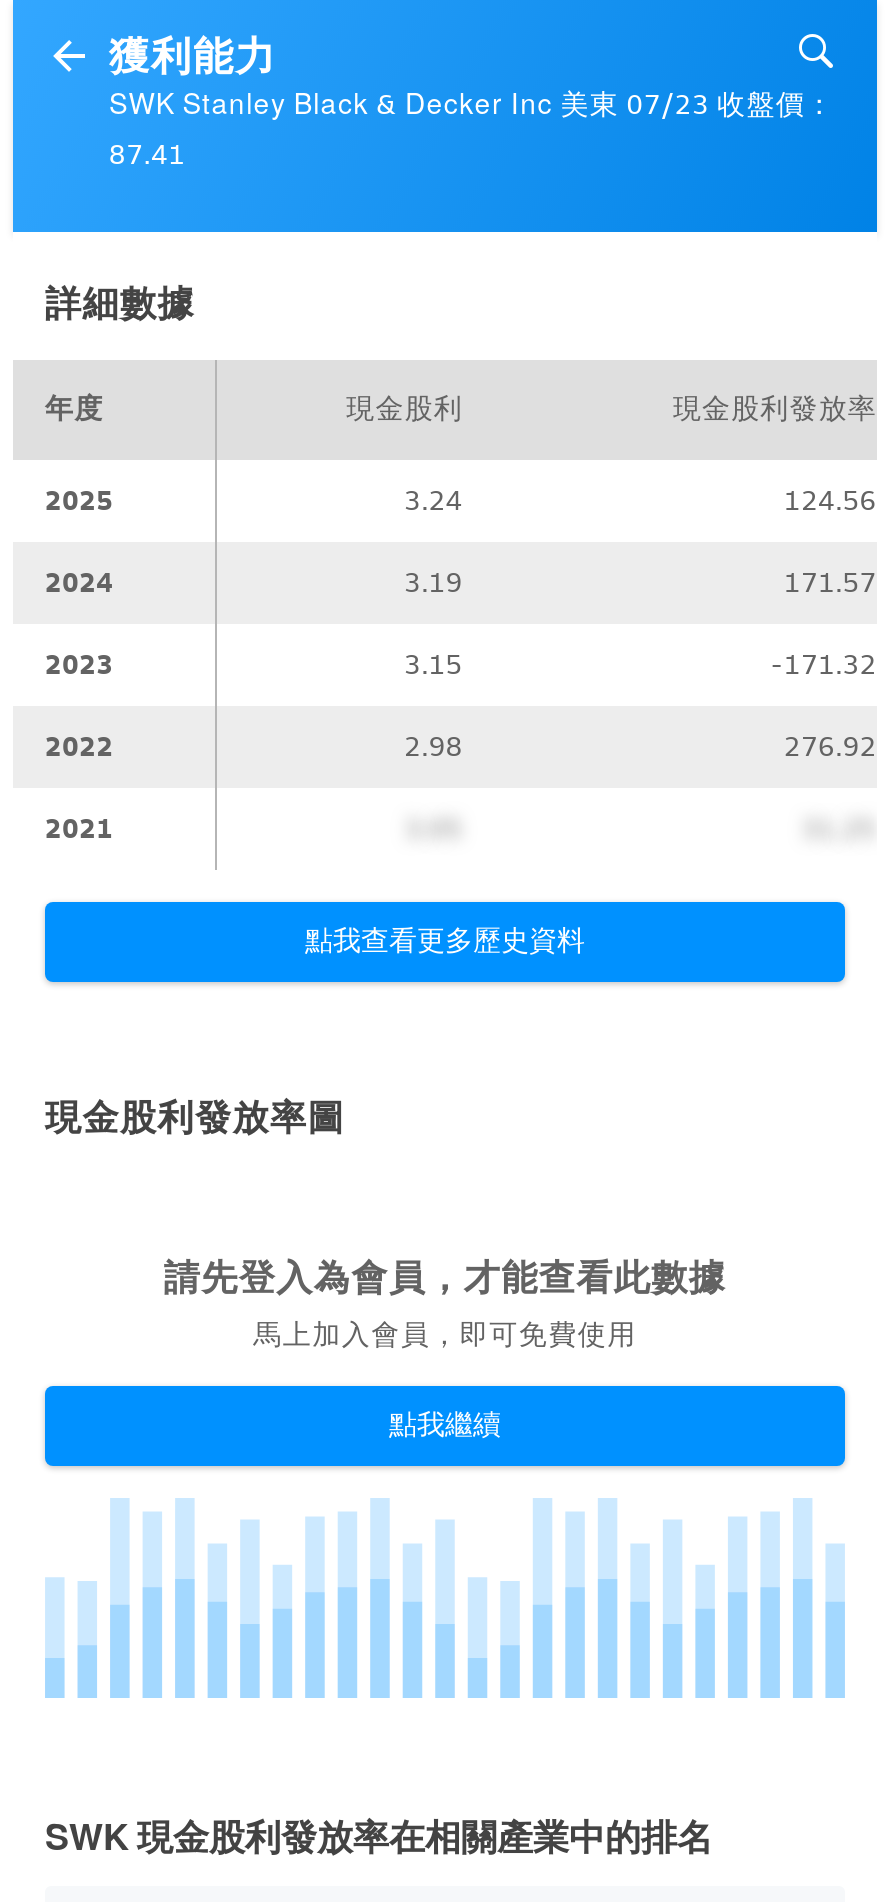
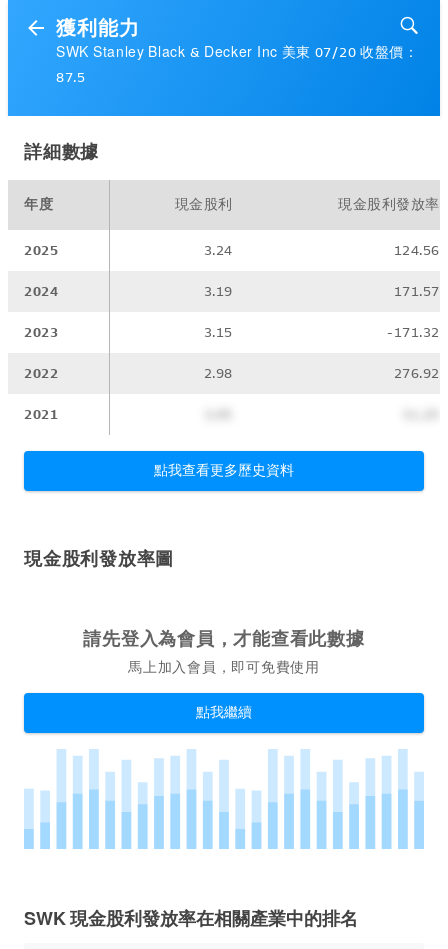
[109,88,835,122] SWK Stanley Black & Decker Inc 美東 07/23 收盤價： -> [56,44,419,61] SWK Stanley Black & Decker Inc 美東 07/20 收盤價：
[109,138,186,172] 87.41 -> [56,69,86,86] 87.5

